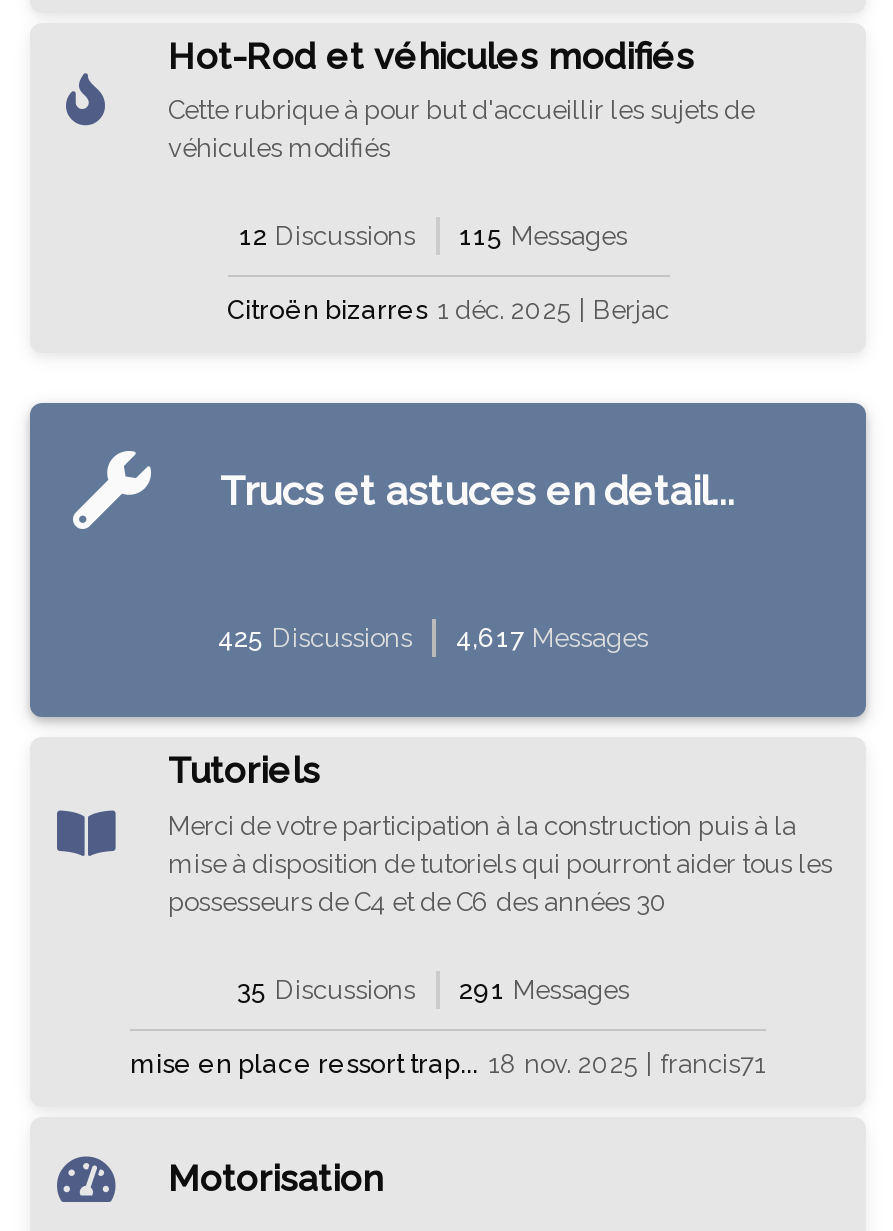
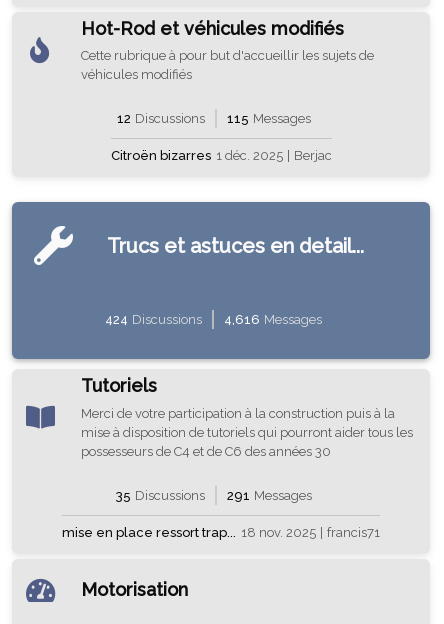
[218,623,412,653] 425 Discussions -> [105,312,202,327] 424 Discussions
[456,623,648,653] 4,617 Messages -> [224,312,322,327] 4,616 Messages

